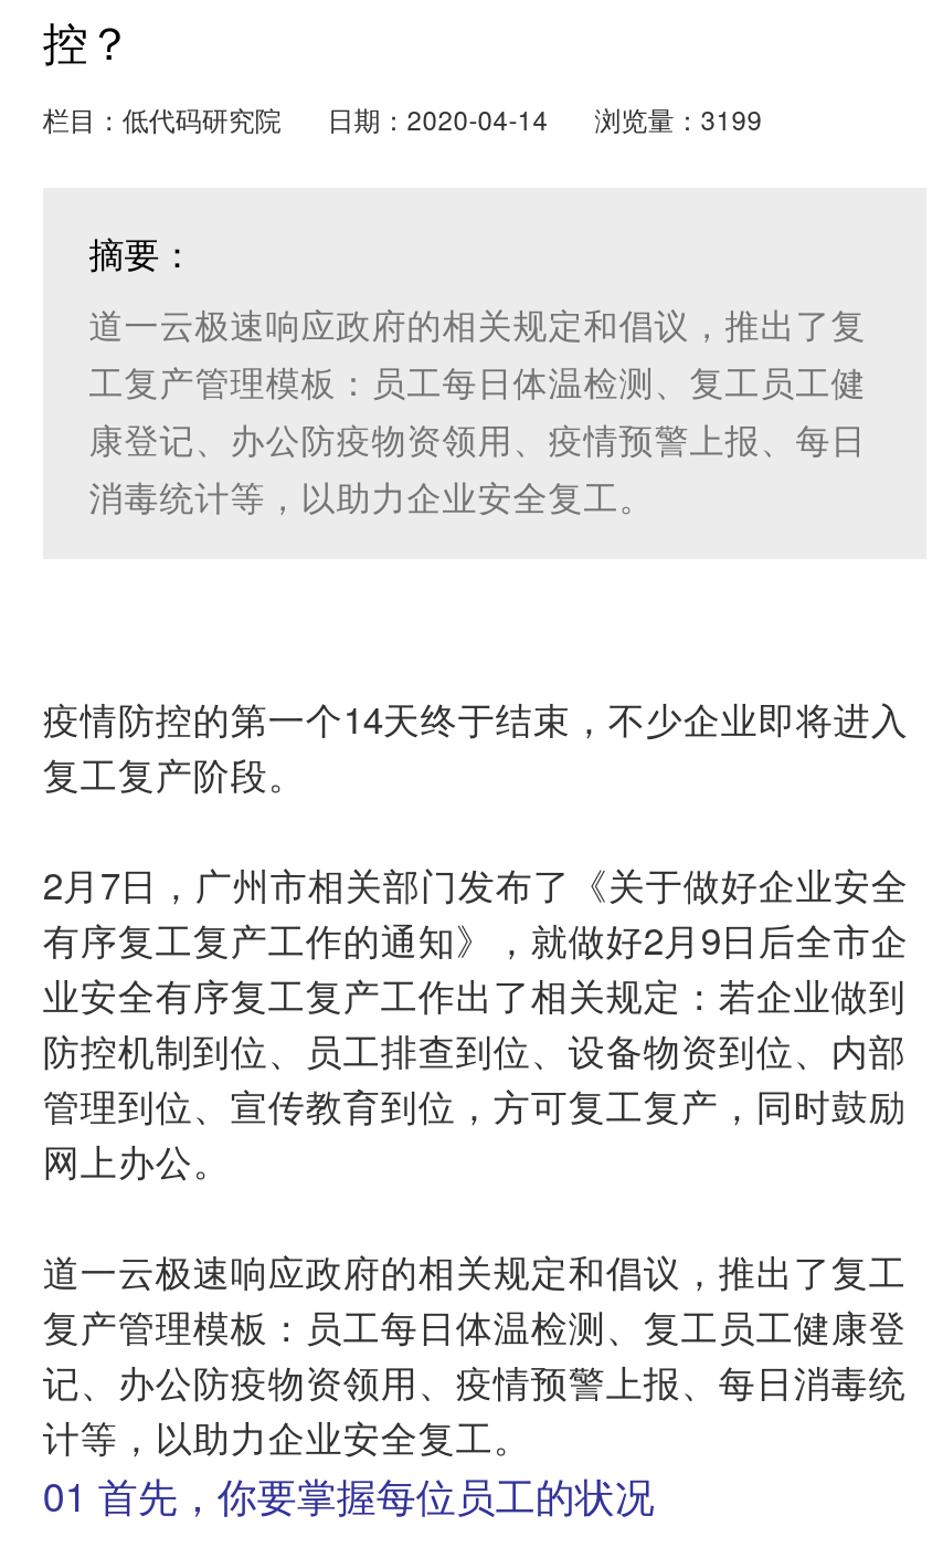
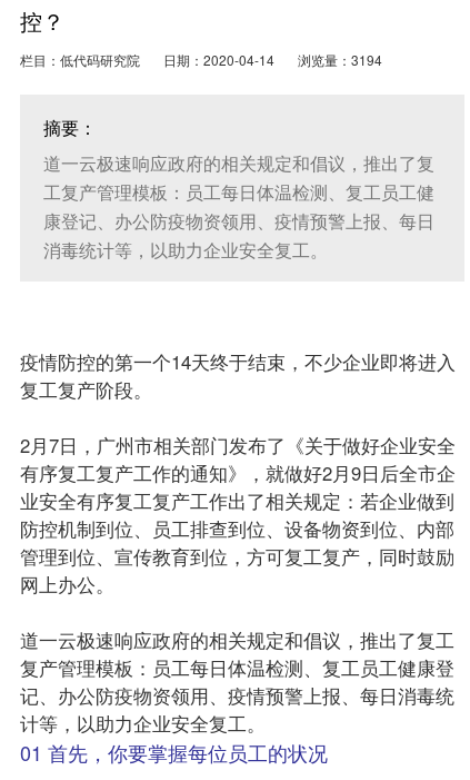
[43,99,762,137] 栏目：低代码研究院 日期：2020-04-14 浏览量：3199 -> [20,50,382,69] 栏目：低代码研究院 日期：2020-04-14 浏览量：3194

